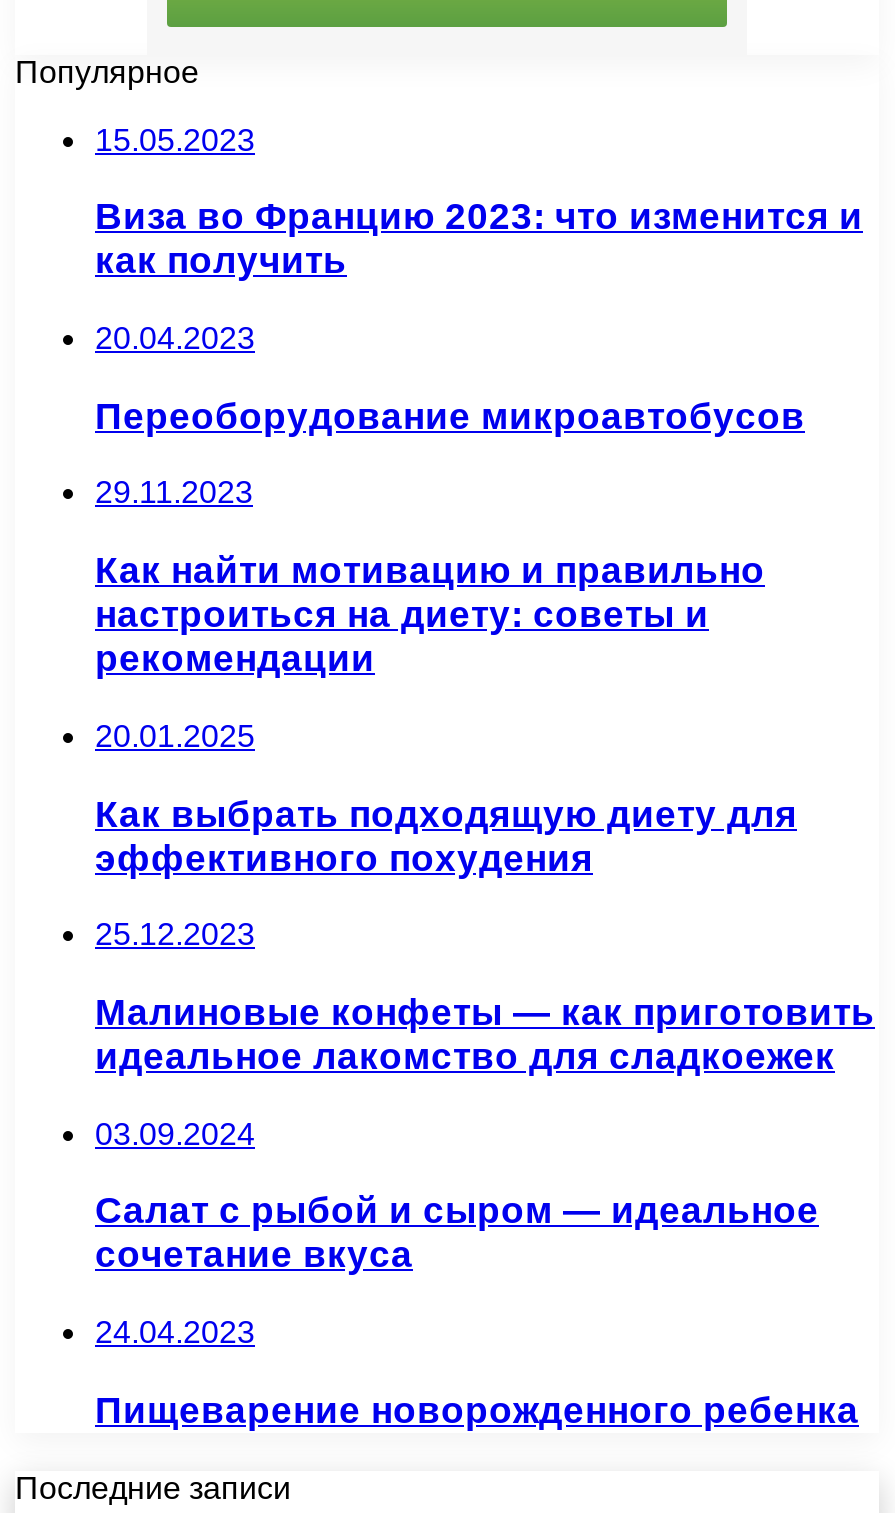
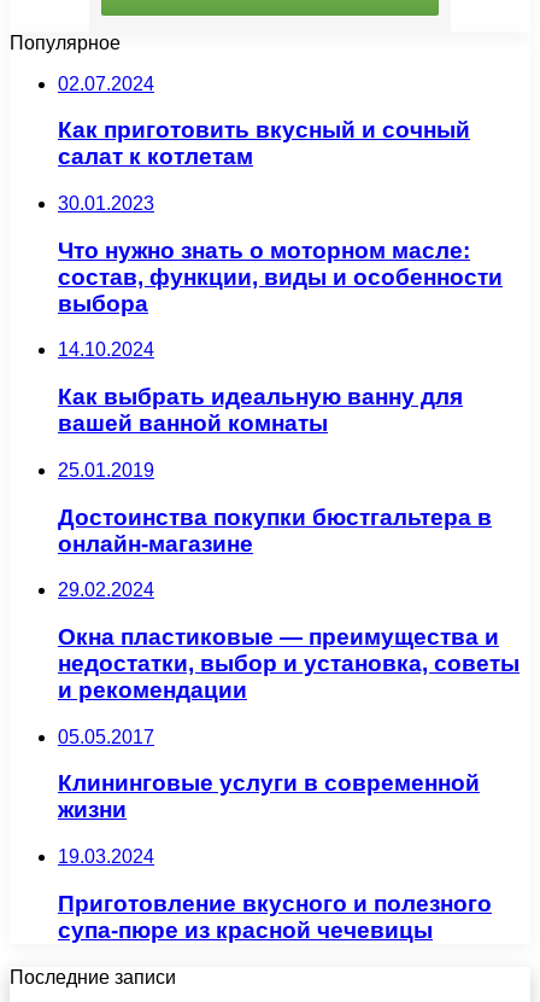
[95,122,255,156] 15.05.2023 -> [58,73,154,94] 02.07.2024
[95,195,863,281] Виза во Францию 2023: что изменится и | как получить -> [58,117,470,169] Как приготовить вкусный и сочный | салат к котлетам
[95,321,255,355] 20.04.2023 -> [58,193,154,214] 30.01.2023
[95,394,805,436] Переоборудование микроавтобусов -> [58,237,503,316] Что нужно знать о моторном масле: | состав, функции, виды и особенности | выбора
[95,476,253,510] 29.11.2023 -> [58,340,154,360] 14.10.2024
[95,549,765,679] Как найти мотивацию и правильно | настроиться на диету: советы и | рекомендации -> [58,384,463,436] Как выбрать идеальную ванну для | вашей ванной комнаты
[95,719,255,753] 20.01.2025 -> [58,460,154,480] 25.01.2019
[95,792,797,878] Как выбрать подходящую диету для | эффективного похудения -> [58,504,492,556] Достоинства покупки бюстгальтера в | онлайн-магазине
[95,917,255,951] 25.12.2023 -> [58,580,154,600] 29.02.2024
[95,991,875,1077] Малиновые конфеты — как приготовить | идеальное лакомство для сладкоежек -> [58,624,520,703] Окна пластиковые — преимущества и | недостатки, выбор и установка, советы | и рекомендации
[95,1116,255,1150] 03.09.2024 -> [58,726,154,747] 05.05.2017
[95,1190,819,1276] Салат с рыбой и сыром — идеальное | сочетание вкуса -> [58,771,480,823] Клининговые услуги в современной | жизни
[95,1315,255,1349] 24.04.2023 -> [58,846,154,867] 19.03.2024
[95,1389,859,1431] Пищеварение новорожденного ребенка -> [58,891,492,943] Приготовление вкусного и полезного | супа-пюре из красной чечевицы

